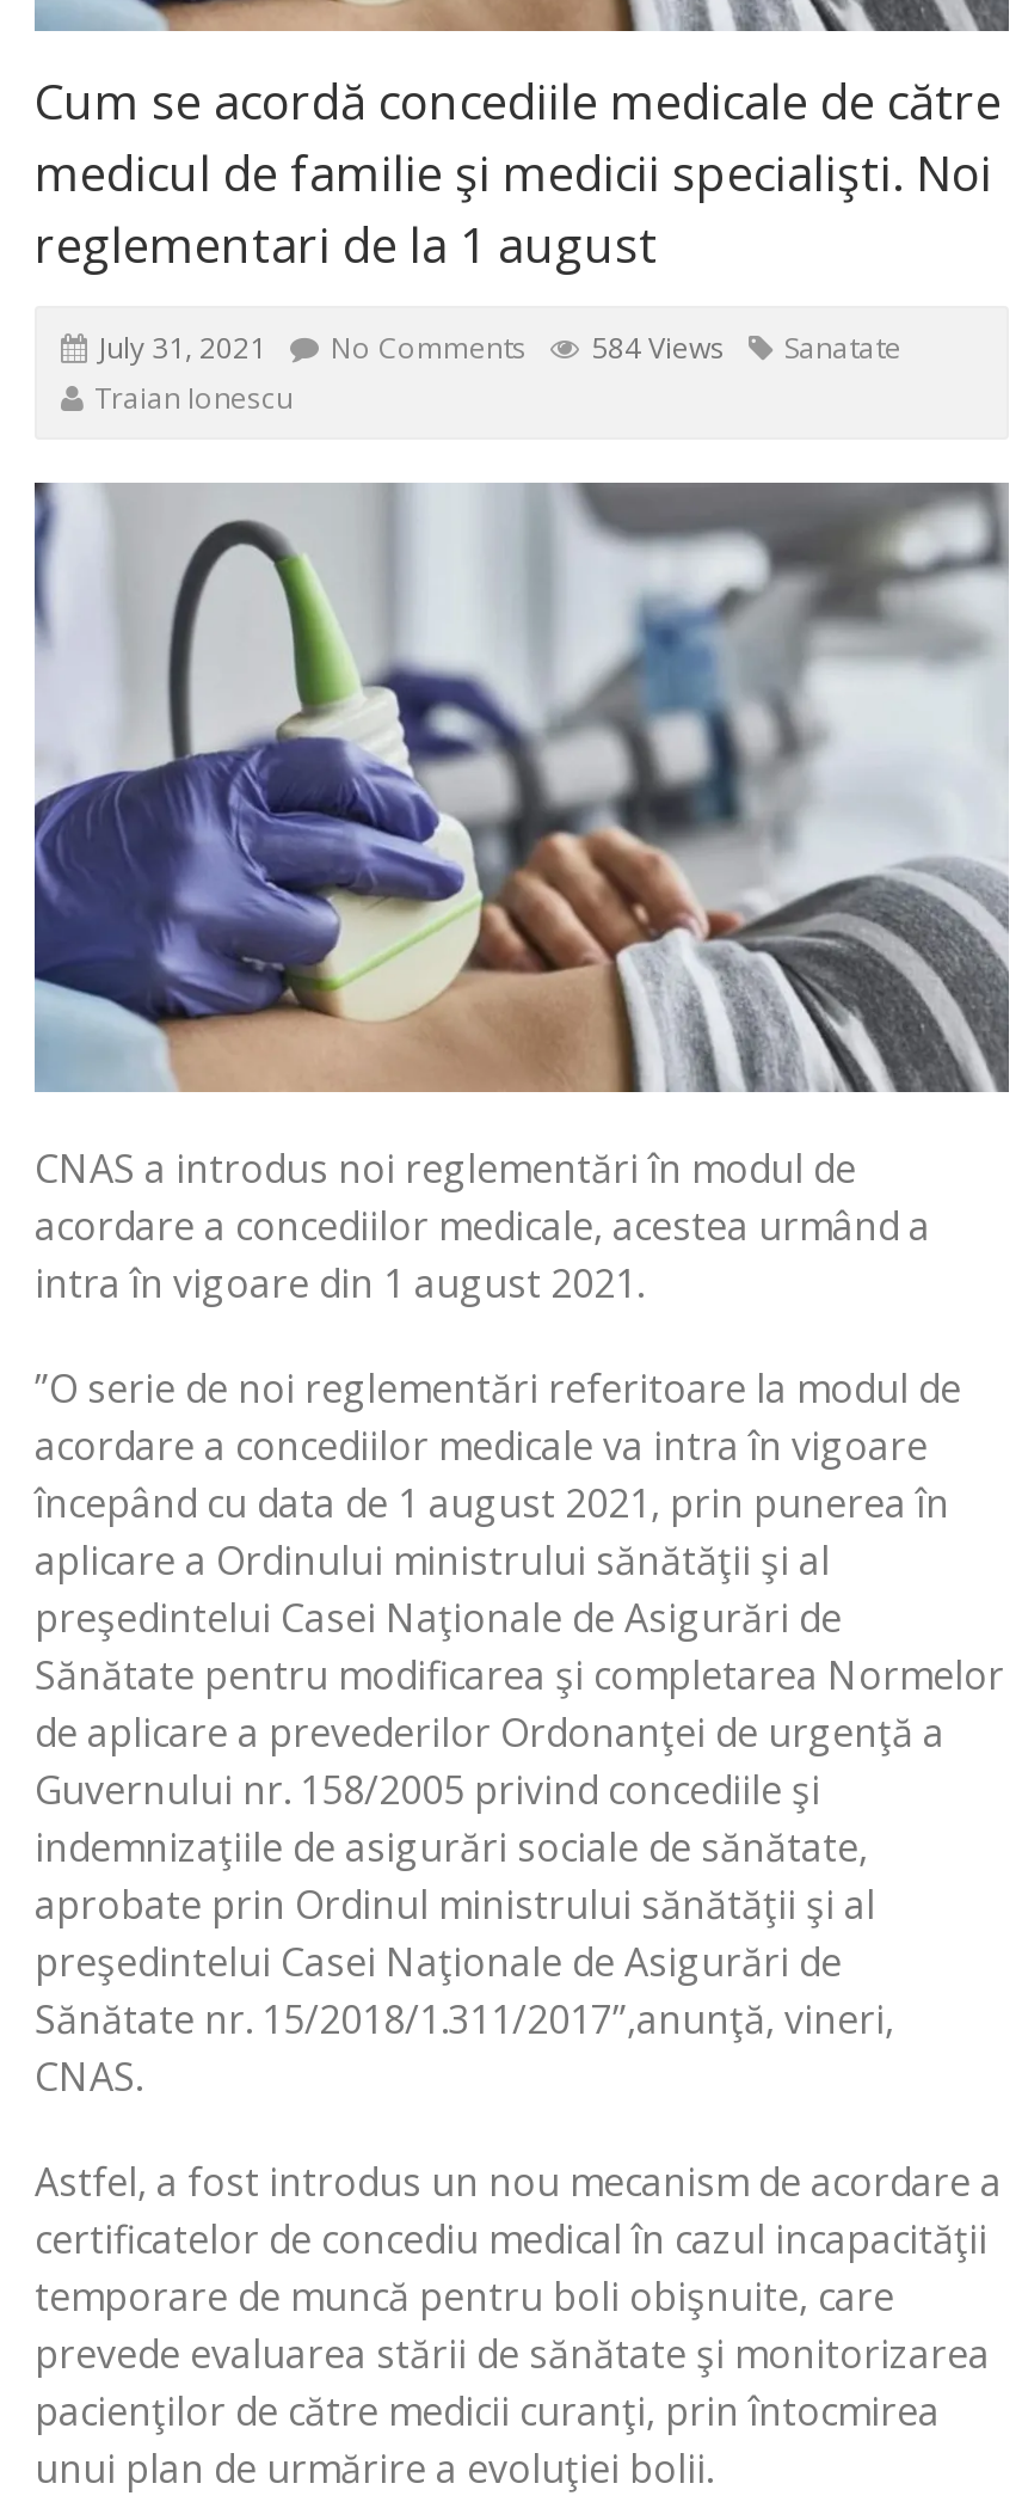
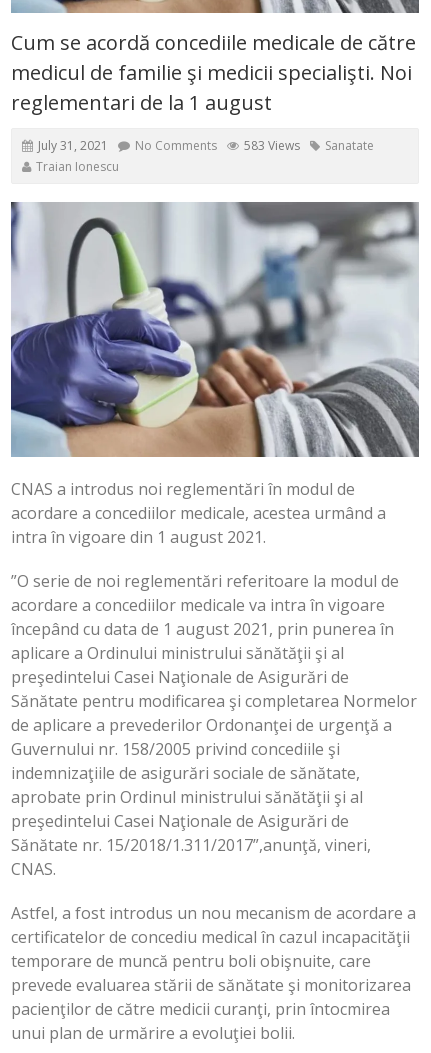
[99,326,901,367] July 31, 2021 No Comments 584 Views Sanatate -> [38,137,374,154] July 31, 2021 No Comments 583 Views Sanatate

